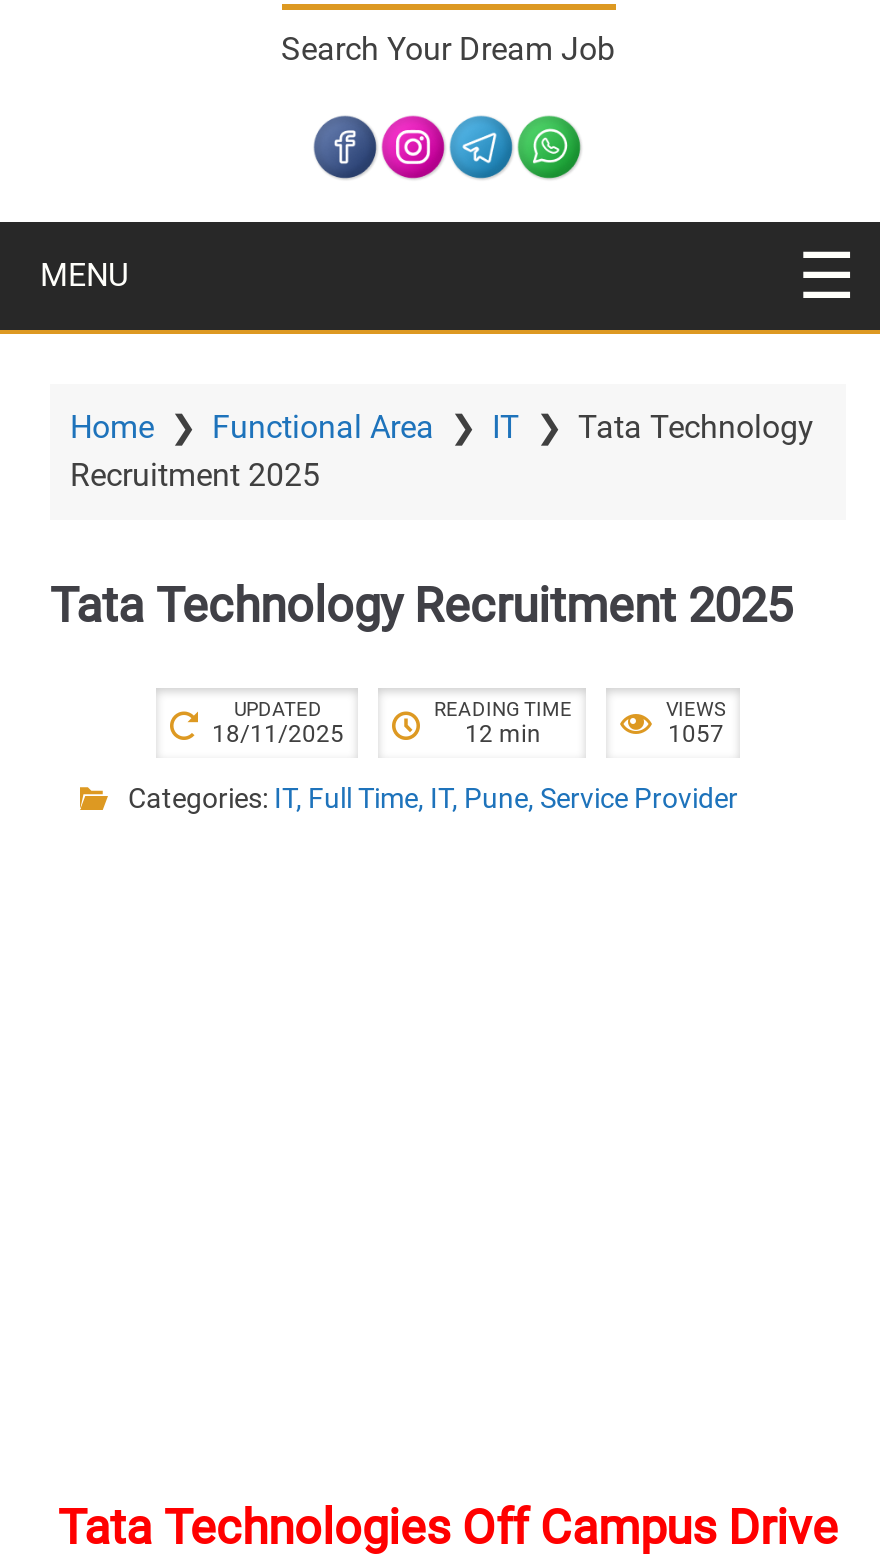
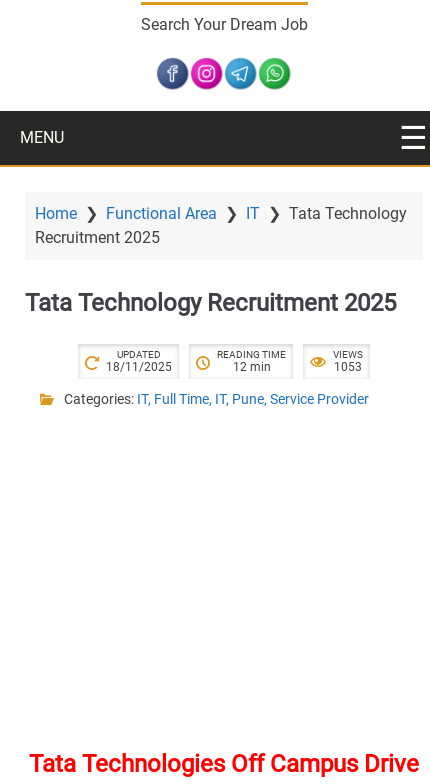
[668,720,724,748] 1057 -> [334,360,362,374] 1053

